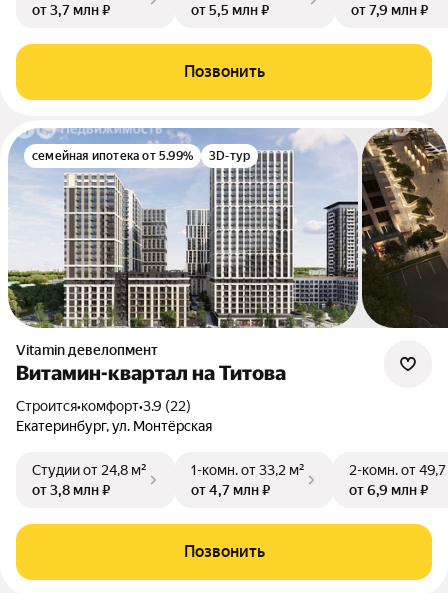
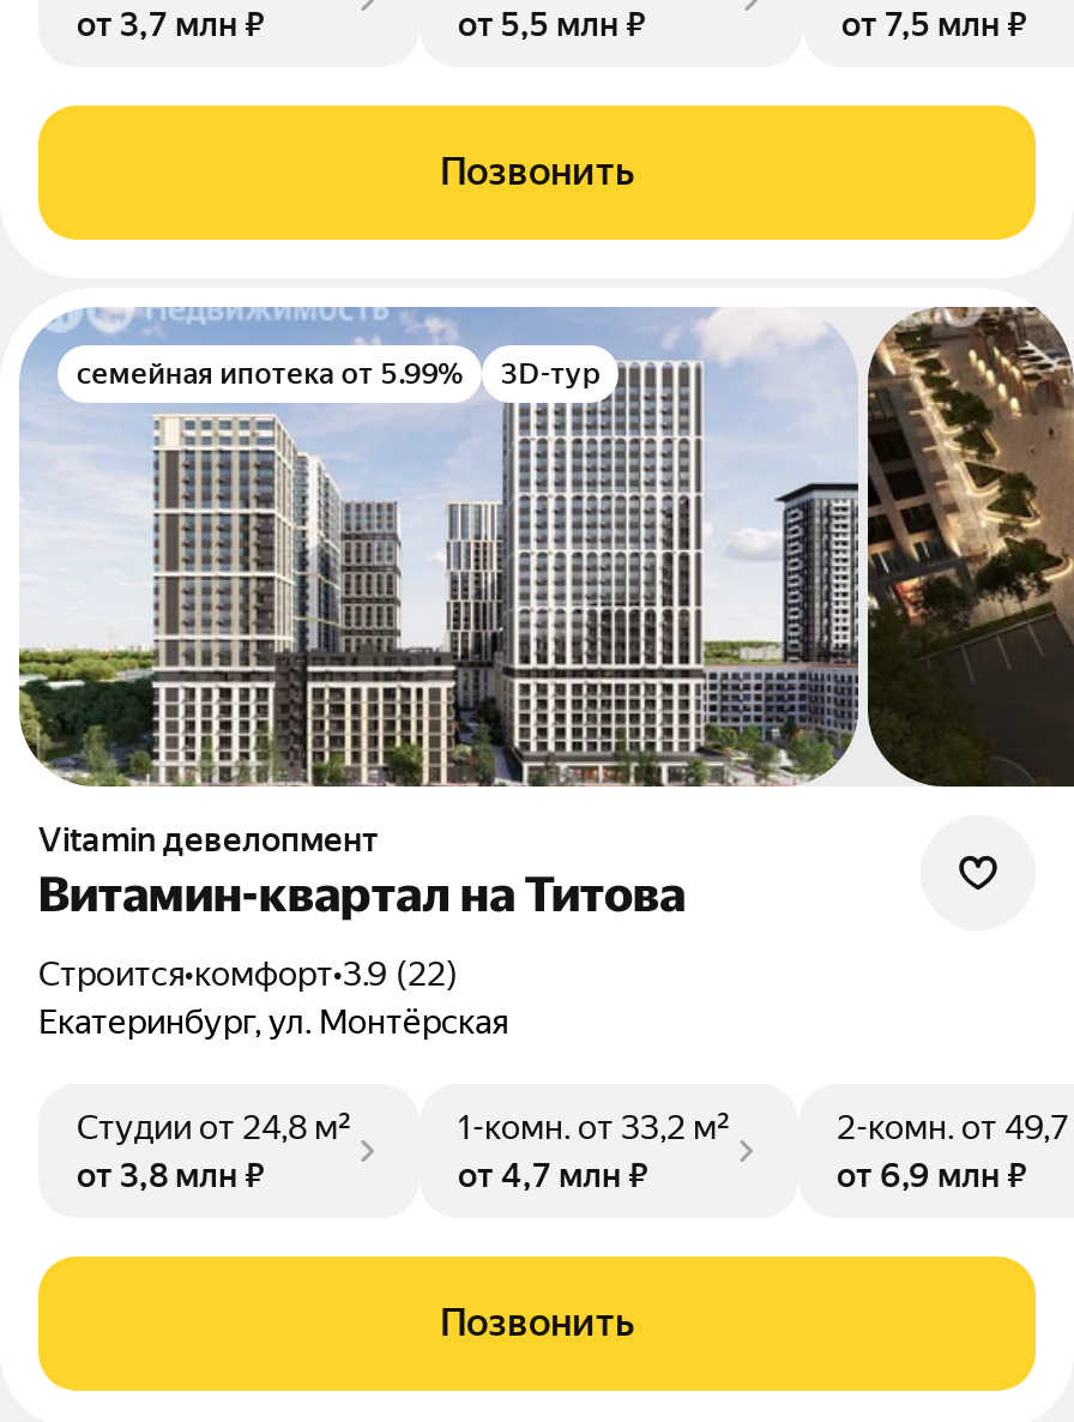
[351,2,428,18] от 7,9 млн ₽ -> [841,5,1026,44] от 7,5 млн ₽

